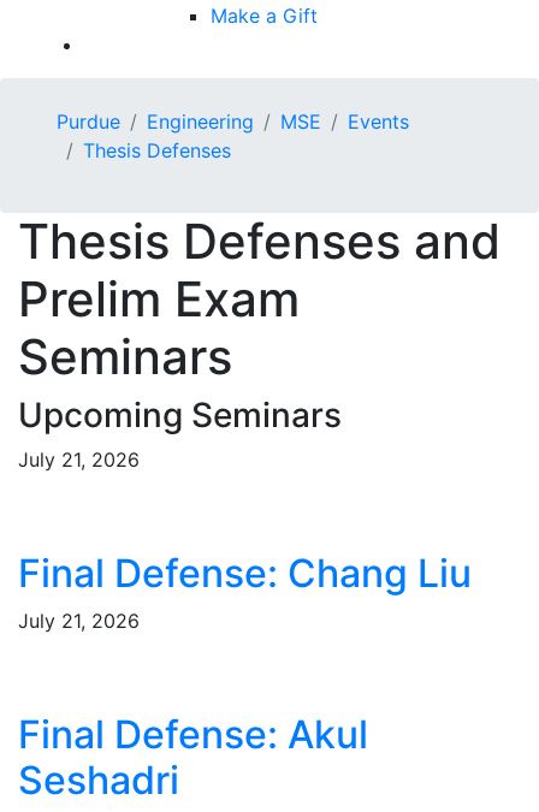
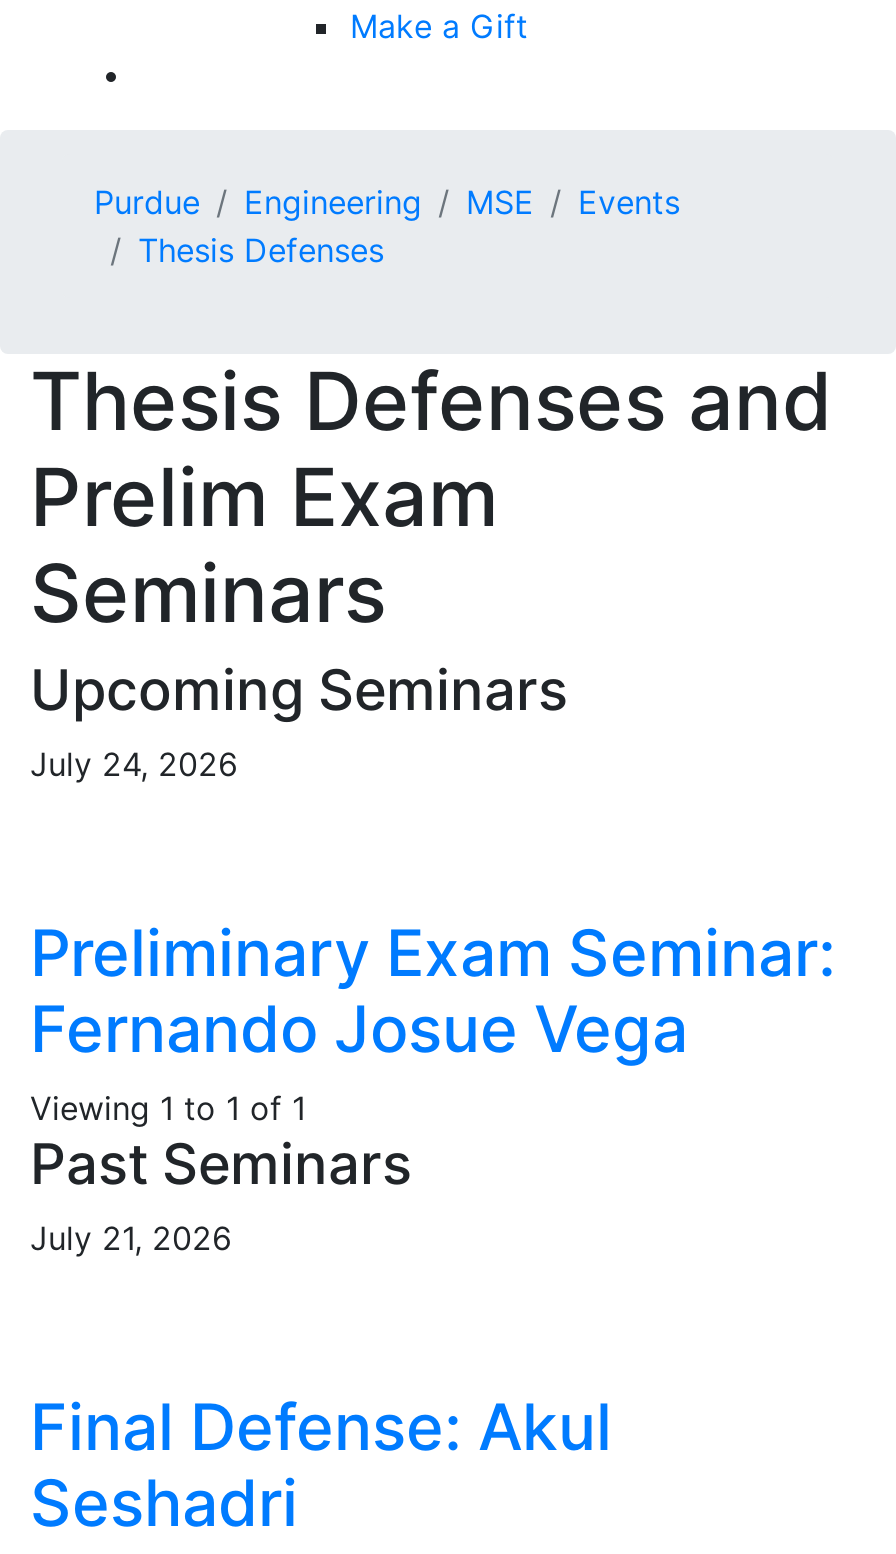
[18,447,140,471] July 21, 2026 -> [30,743,238,783] July 24, 2026
[18,549,472,596] Final Defense: Chang Liu -> [30,913,836,1197] Preliminary Exam Seminar: | Fernando Josue Vega | Viewing 1 to 1 of 1 | Past Seminars

